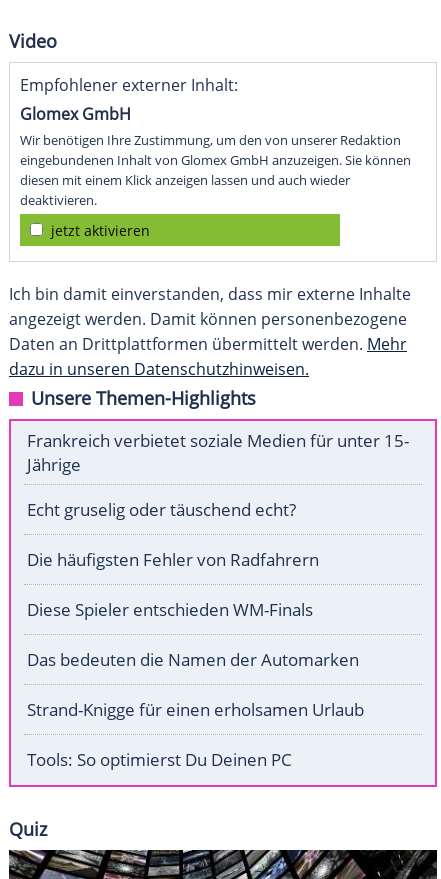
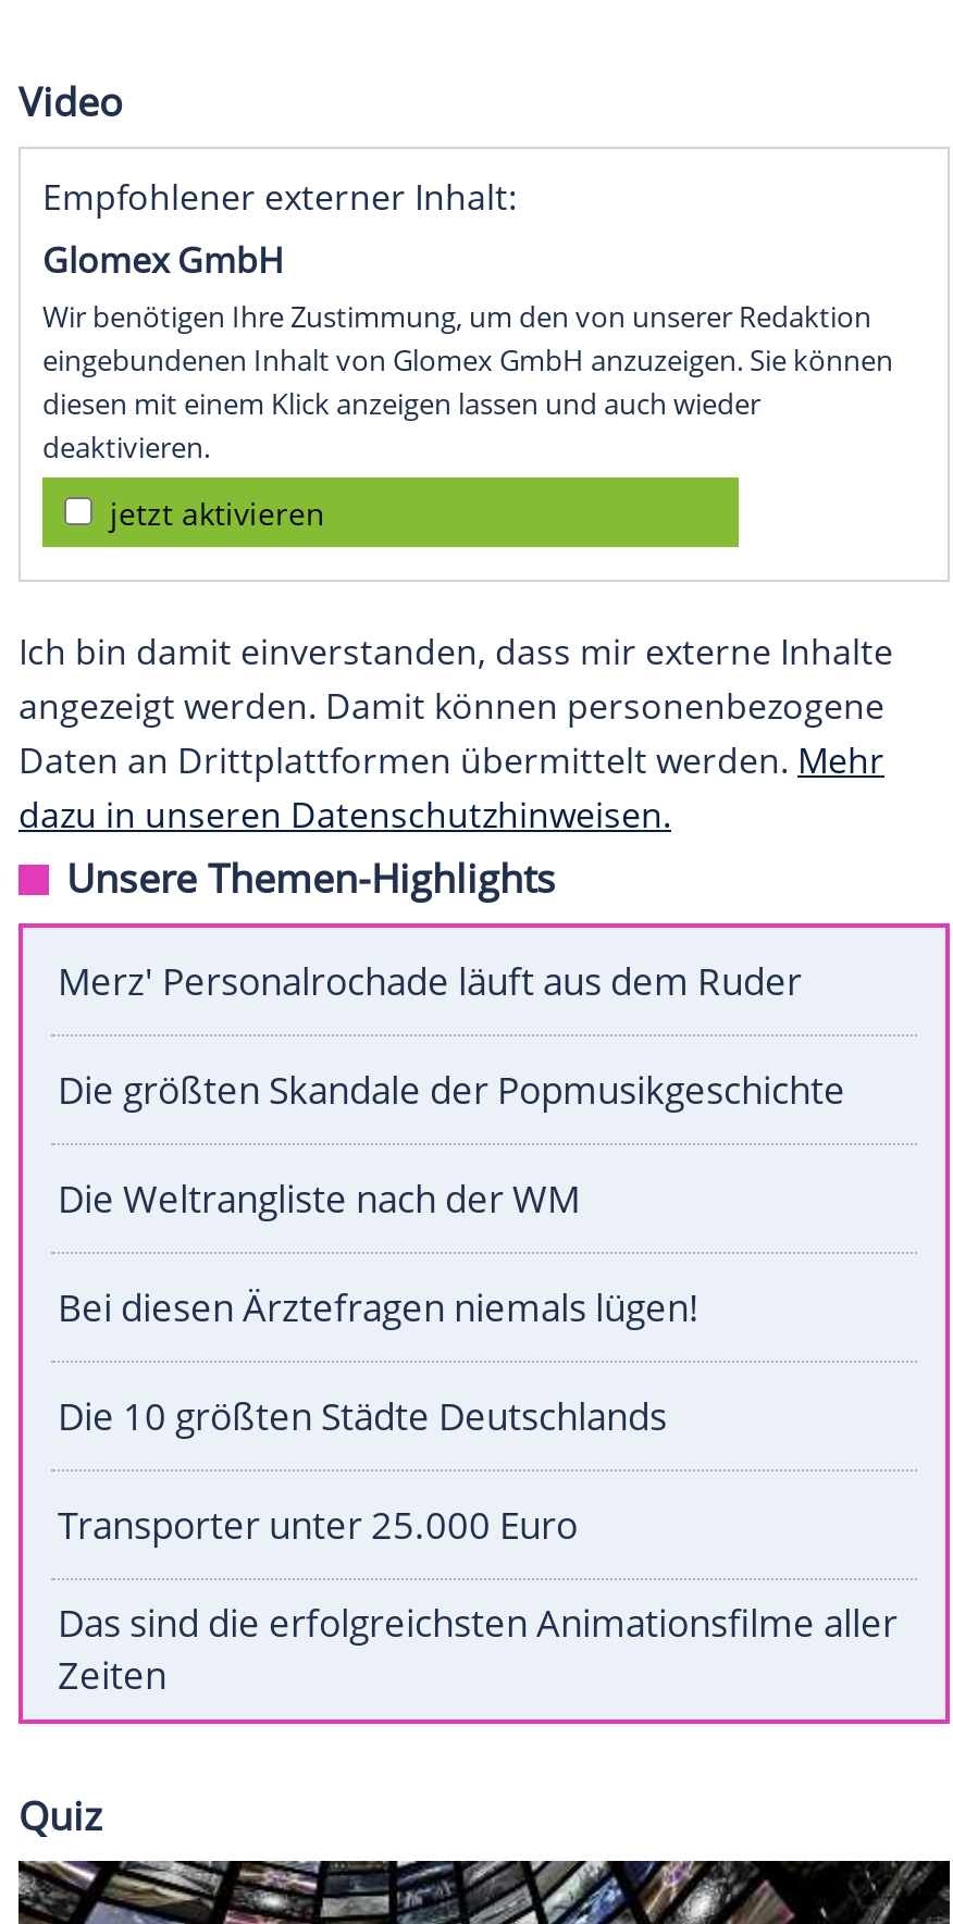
[27,429,409,476] Frankreich verbietet soziale Medien für unter 15- | Jährige -> [58,957,802,1007] Merz' Personalrochade läuft aus dem Ruder
[27,498,296,521] Echt gruselig oder täuschend echt? -> [58,1065,845,1115] Die größten Skandale der Popmusikgeschichte
[27,548,319,571] Die häufigsten Fehler von Radfahrern -> [58,1174,580,1224] Die Weltrangliste nach der WM
[27,598,313,621] Diese Spieler entschieden WM-Finals -> [58,1283,700,1333] Bei diesen Ärztefragen niemals lügen!
[27,648,359,671] Das bedeuten die Namen der Automarken -> [58,1392,667,1442] Die 10 größten Städte Deutschlands
[27,698,364,721] Strand-Knigge für einen erholsamen Urlaub -> [58,1500,578,1551] Transporter unter 25.000 Euro
[27,748,292,771] Tools: So optimierst Du Deinen PC -> [58,1598,898,1701] Das sind die erfolgreichsten Animationsfilme aller | Zeiten

